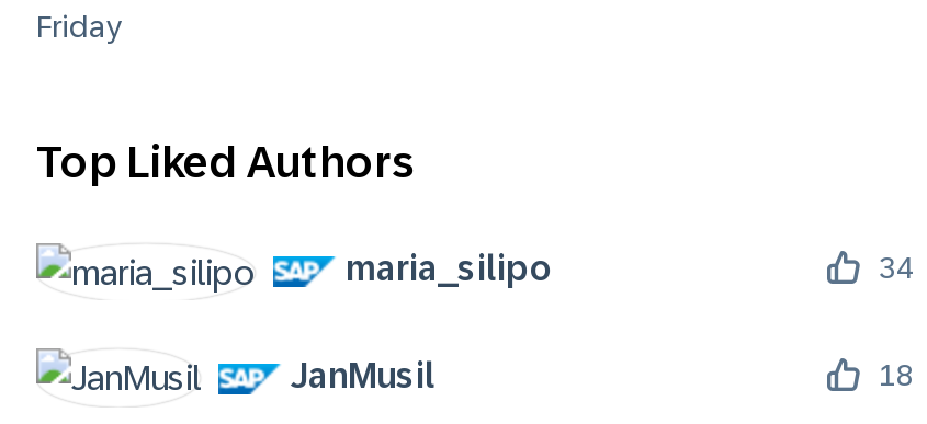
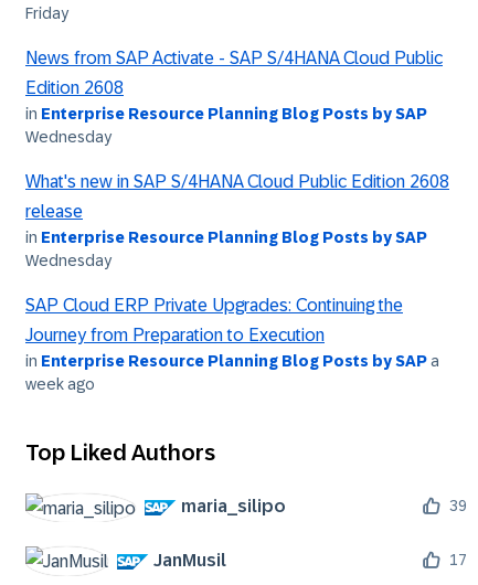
none -> [25,48,449,392] News from SAP Activate - SAP S/4HANA Cloud Public | Edition 2608 | in Enterprise Resource Planning Blog Posts by SAP | Wednesday | What's new in SAP S/4HANA Cloud Public Edition 2608 | release | in Enterprise Resource Planning Blog Posts by SAP | Wednesday | SAP Cloud ERP Private Upgrades: Continuing the | Journey from Preparation to Execution | in Enterprise Resource Planning Blog Posts by SAP a | week ago
[872,251,914,286] 34 -> [446,497,467,515] 39
[872,358,914,393] 18 -> [446,551,467,569] 17

